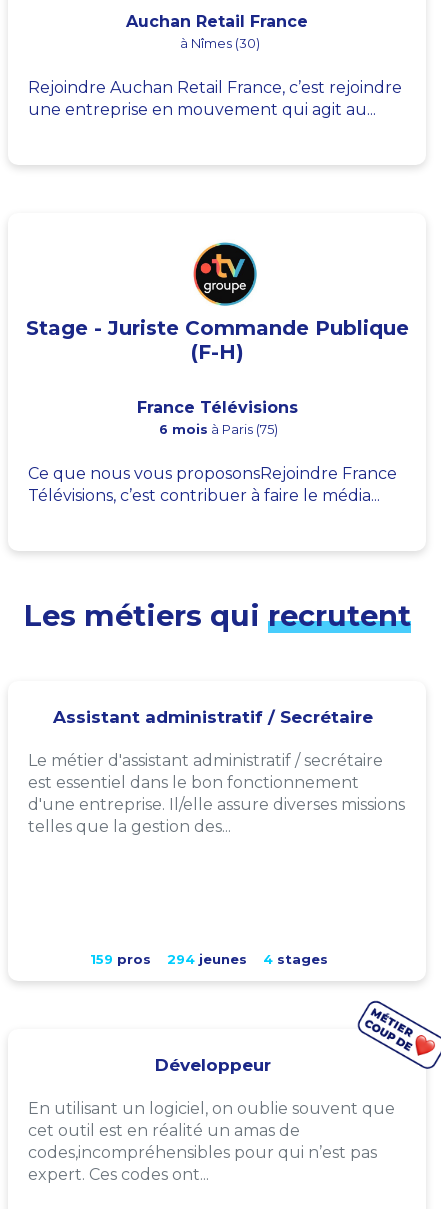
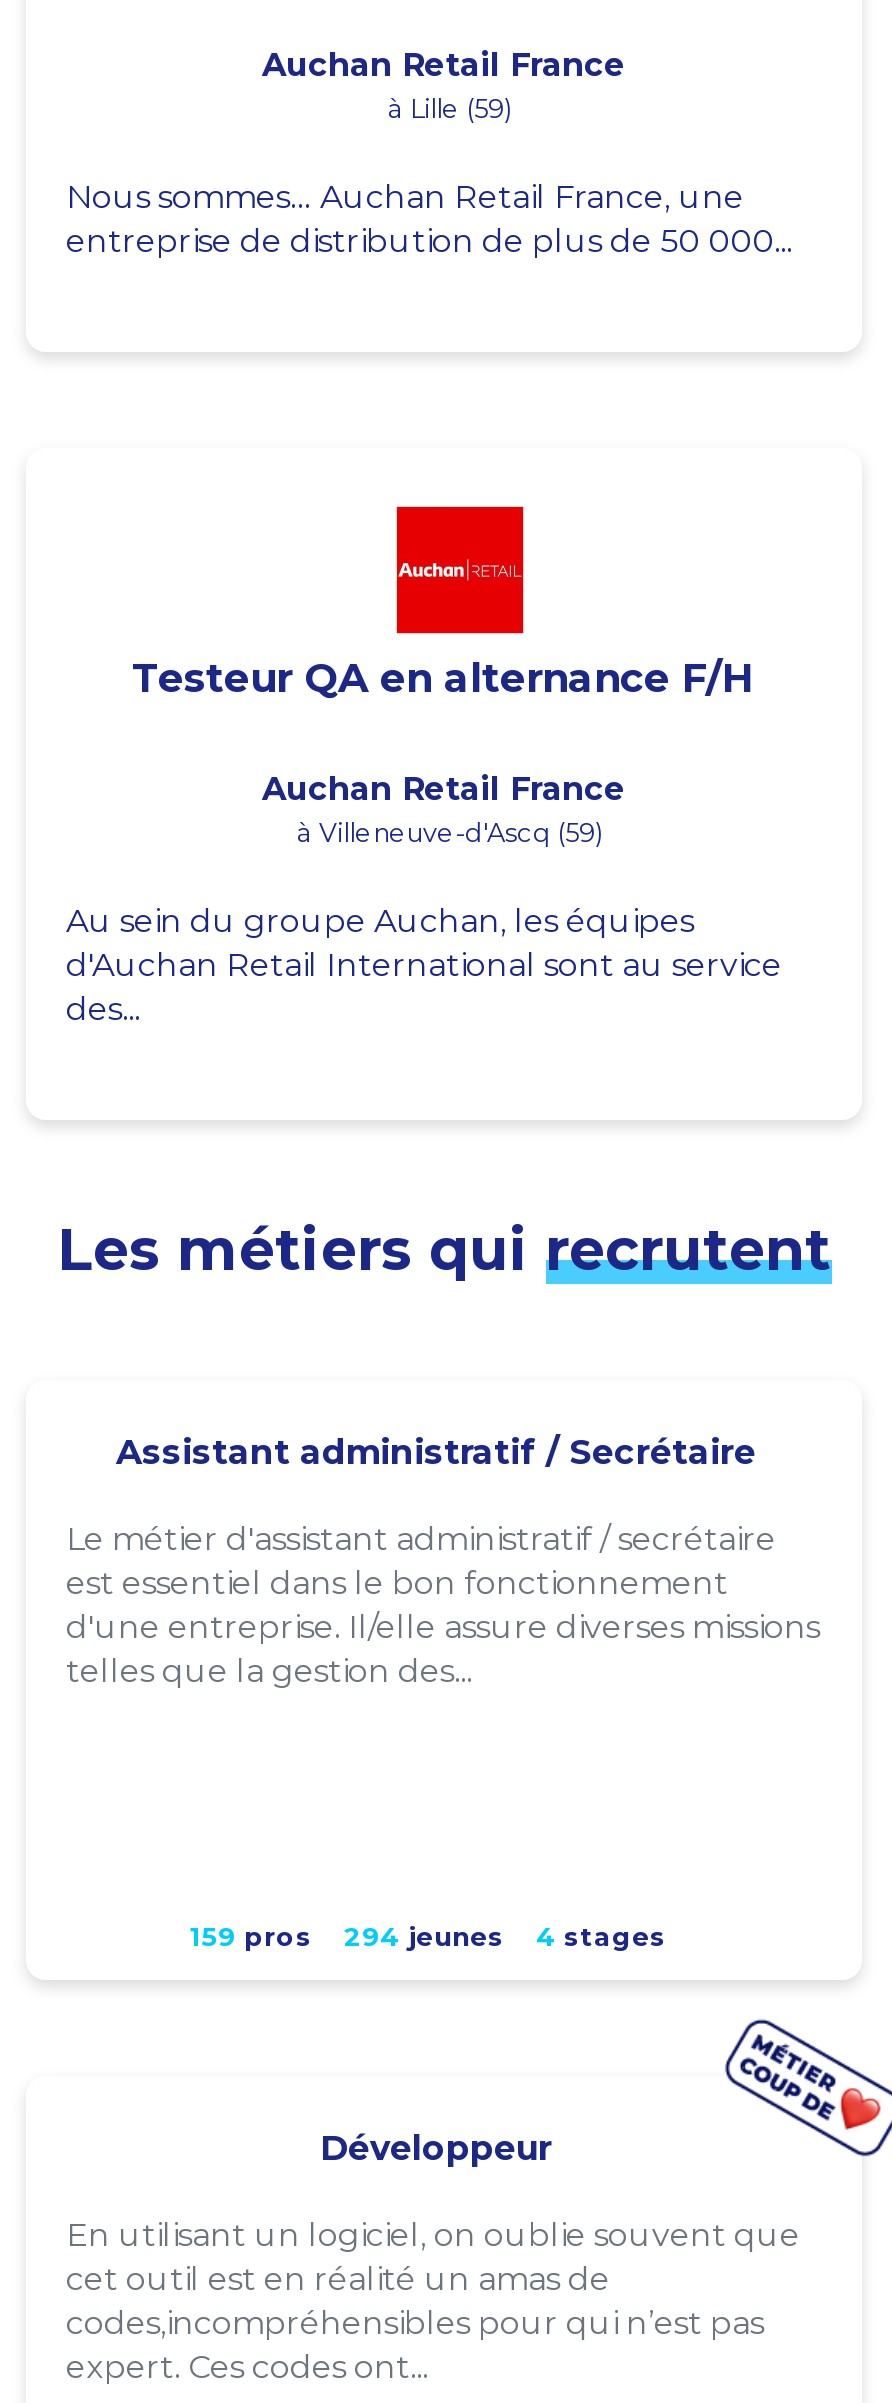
[177,35,260,50] à Nîmes (30) -> [382,93,512,123] à Lille (59)
[28,77,402,118] Rejoindre Auchan Retail France, c’est rejoindre | une entreprise en mouvement qui agit au... -> [66,177,792,259] Nous sommes… Auchan Retail France, une | entreprise de distribution de plus de 50 000...
[25,241,408,363] [image] | Stage - Juriste Commande Publique | (F-H) -> [132,504,756,701] [image] | Testeur QA en alternance F/H
[136,397,297,436] France Télévisions | 6 mois à Paris (75) -> [262,769,626,847] Auchan Retail France | à Villeneuve-d'Ascq (59)
[28,463,397,504] Ce que nous vous proposonsRejoindre France | Télévisions, c’est contribuer à faire le média... -> [66,901,782,1027] Au sein du groupe Auchan, les équipes | d'Auchan Retail International sont au service | des...

